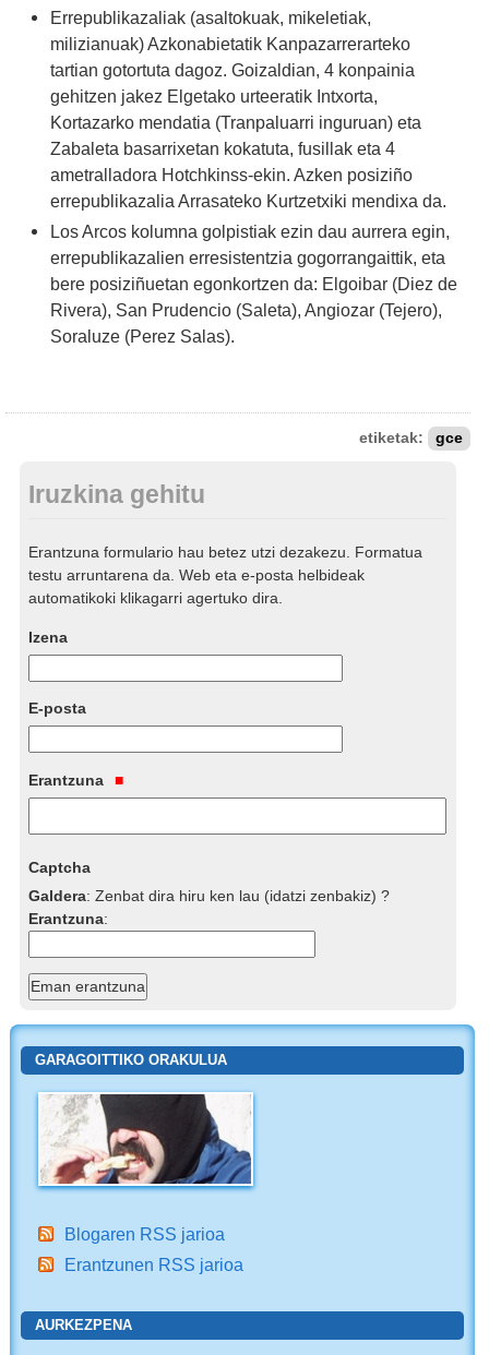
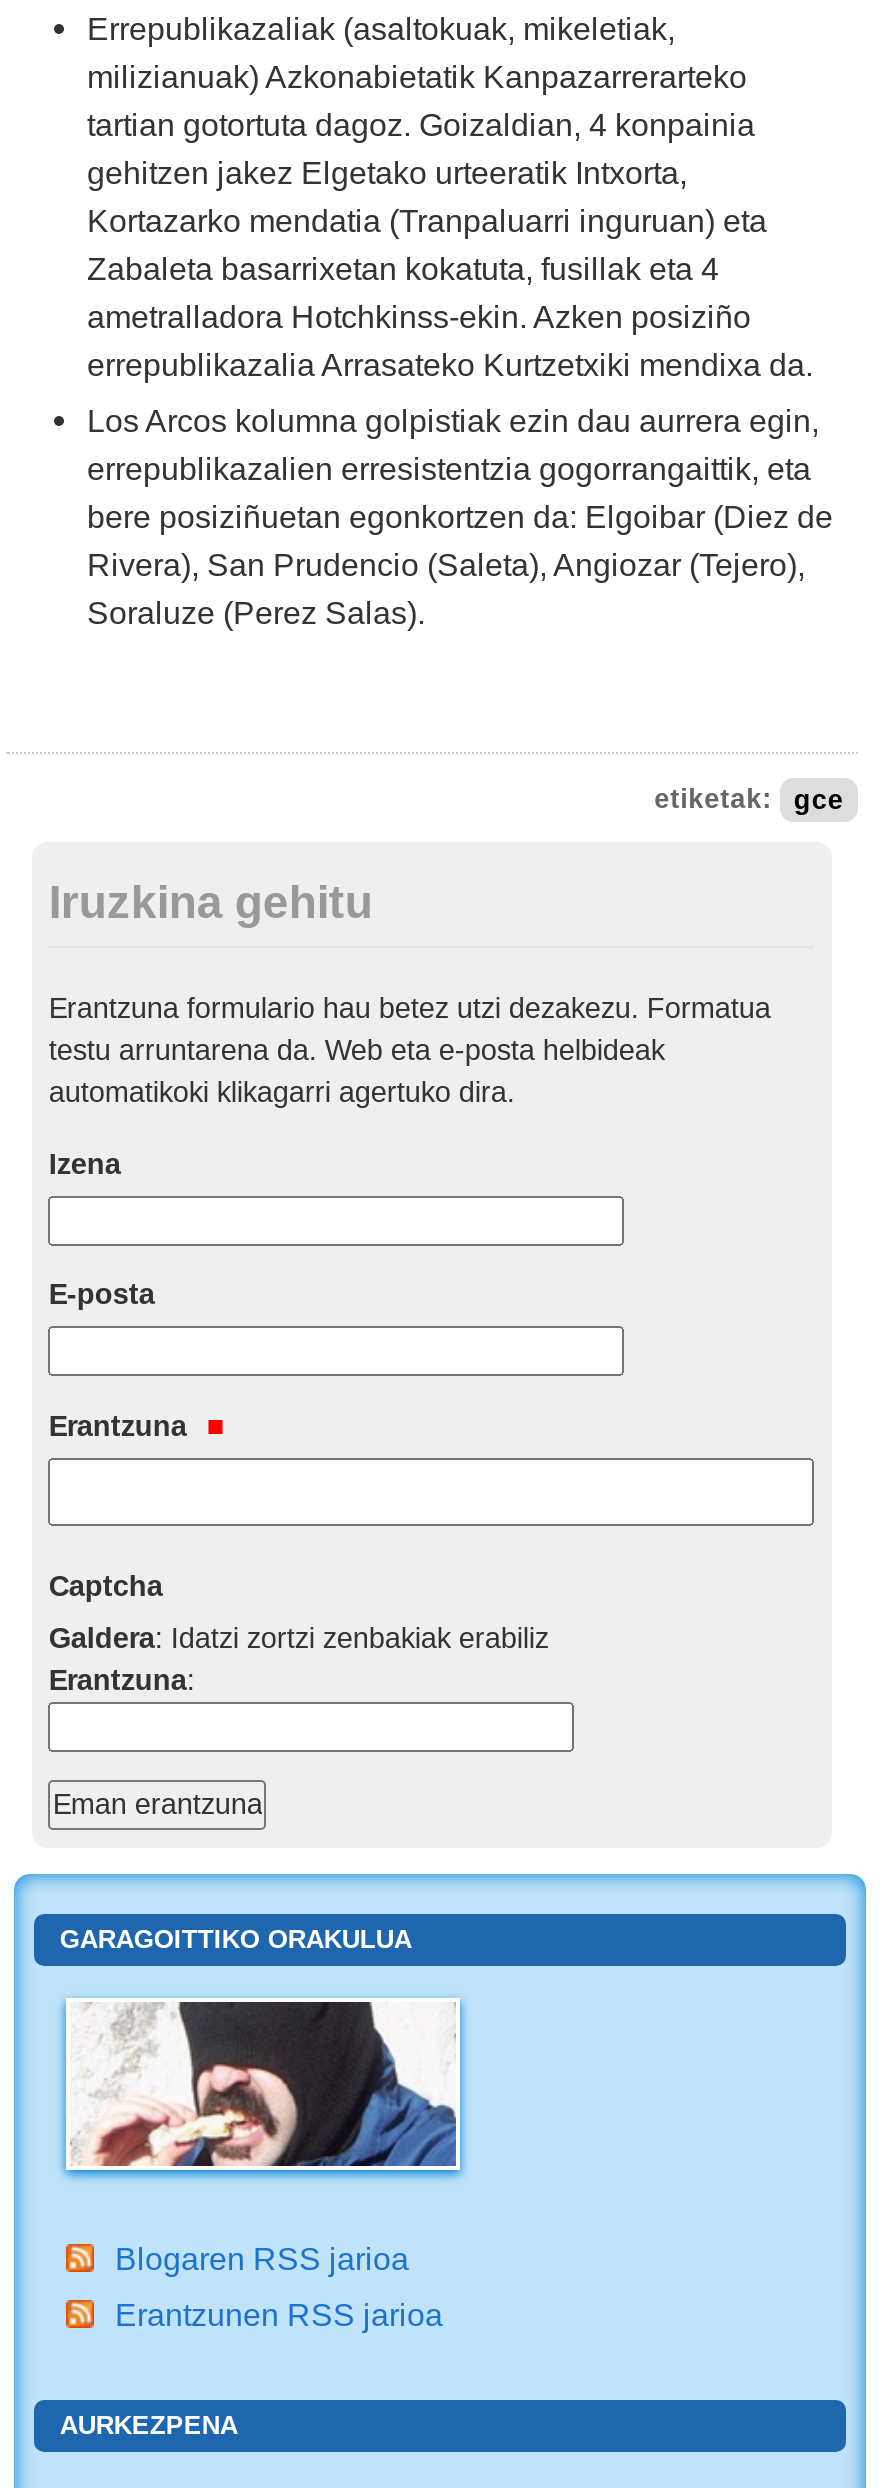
[29,887,390,904] Galdera: Zenbat dira hiru ken lau (idatzi zenbakiz) ? -> [49,1622,549,1654] Galdera: Idatzi zortzi zenbakiak erabiliz

